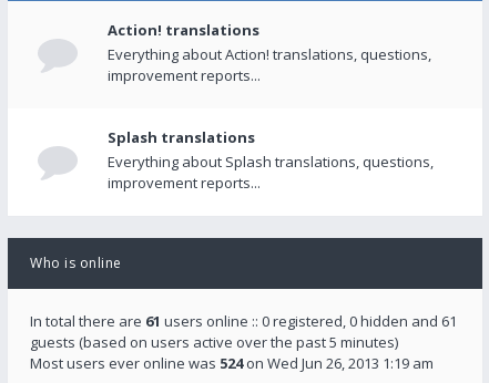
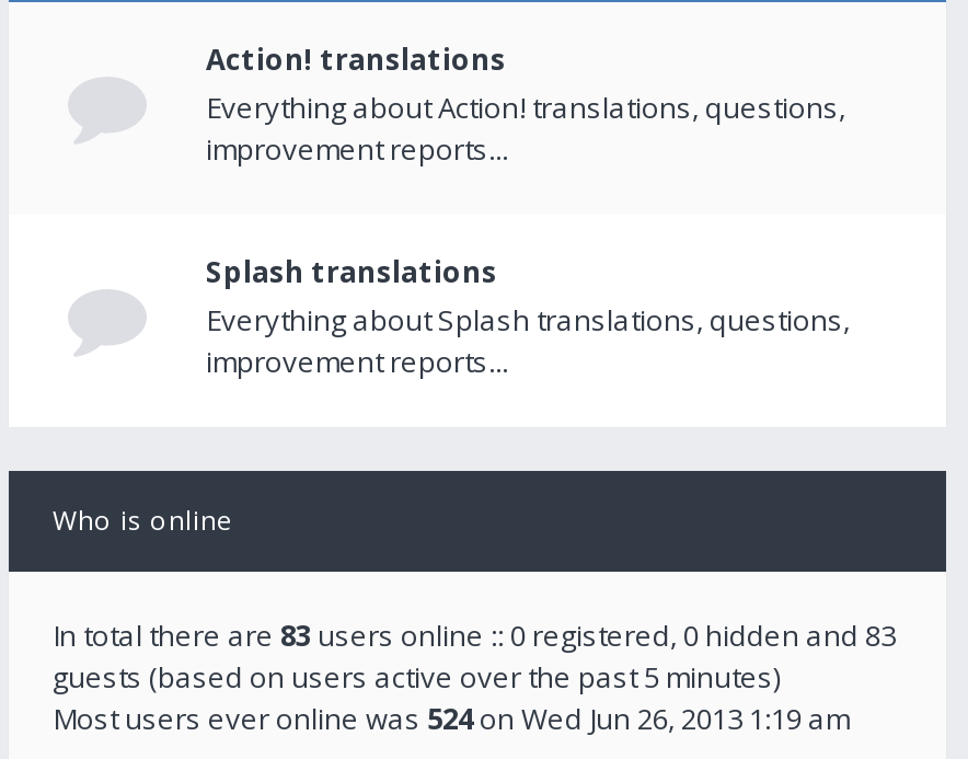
[30,311,457,331] In total there are 61 users online :: 0 registered, 0 hidden and 61 -> [53,616,896,655] In total there are 83 users online :: 0 registered, 0 hidden and 83

